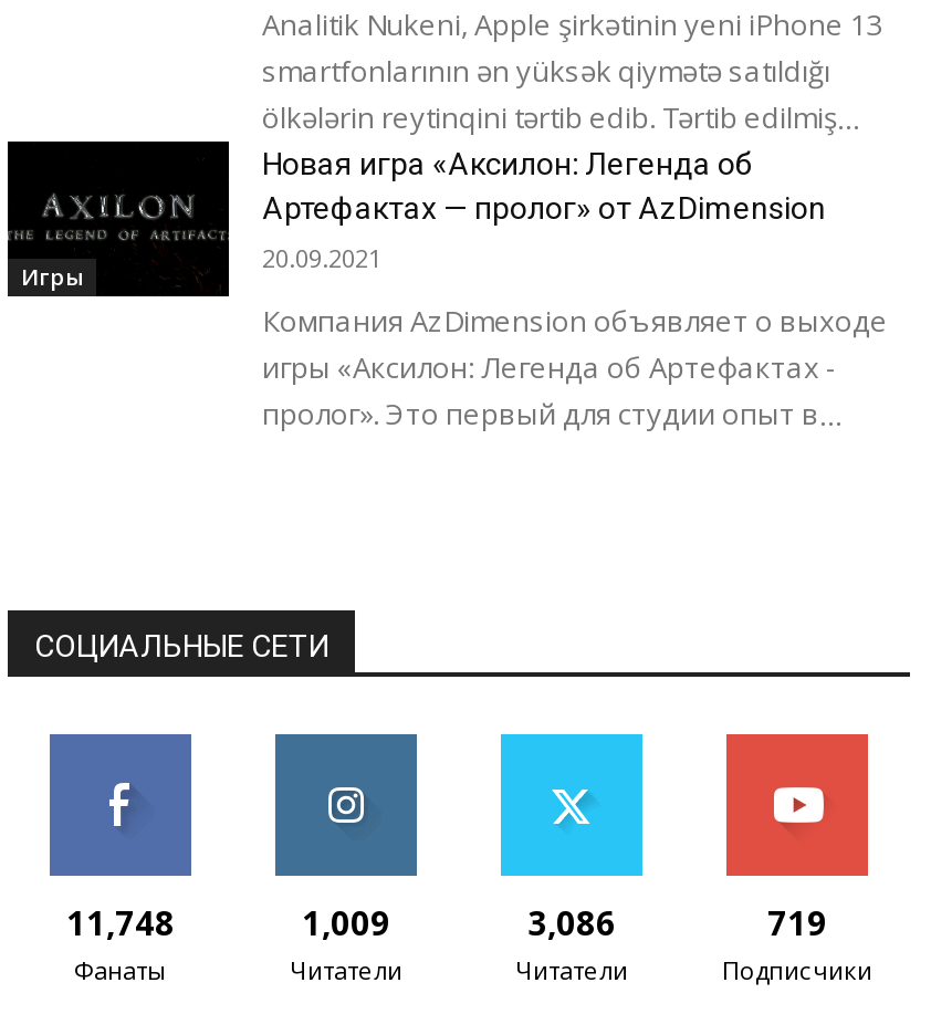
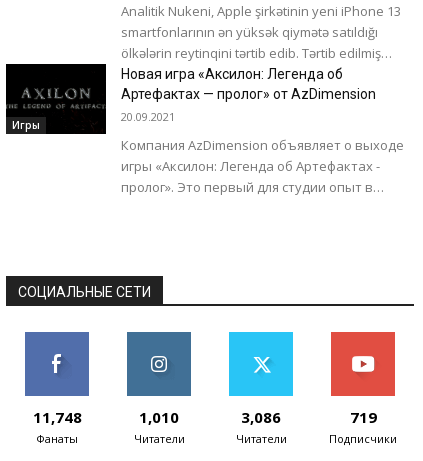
[302,901,390,945] 1,009 -> [139,407,179,427] 1,010

